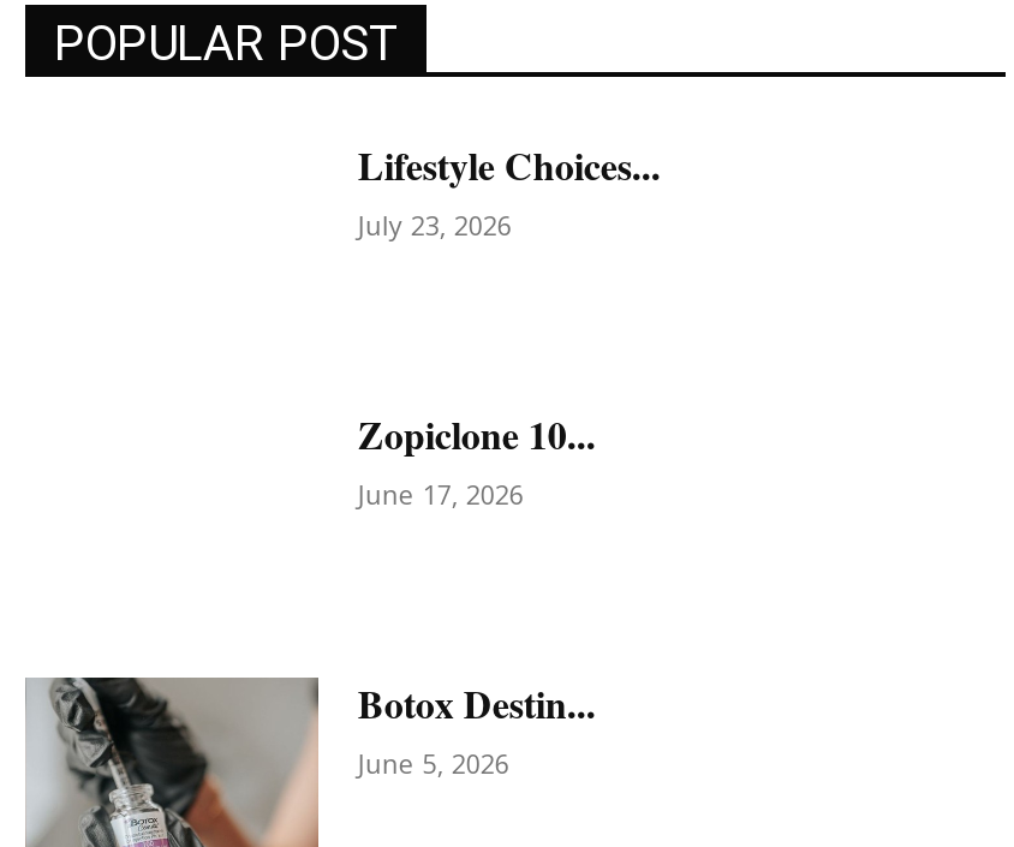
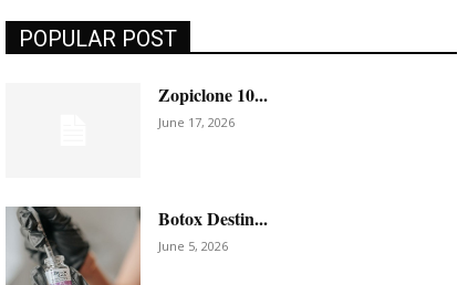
[358,137,661,243] Lifestyle Choices... | July 23, 2026 -> none

